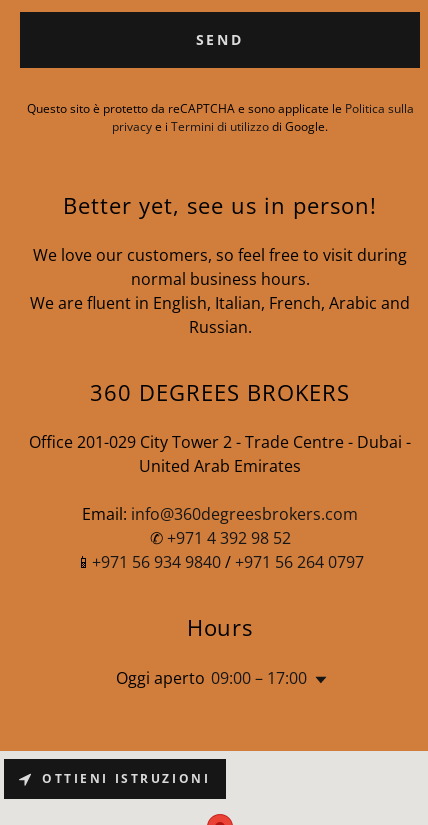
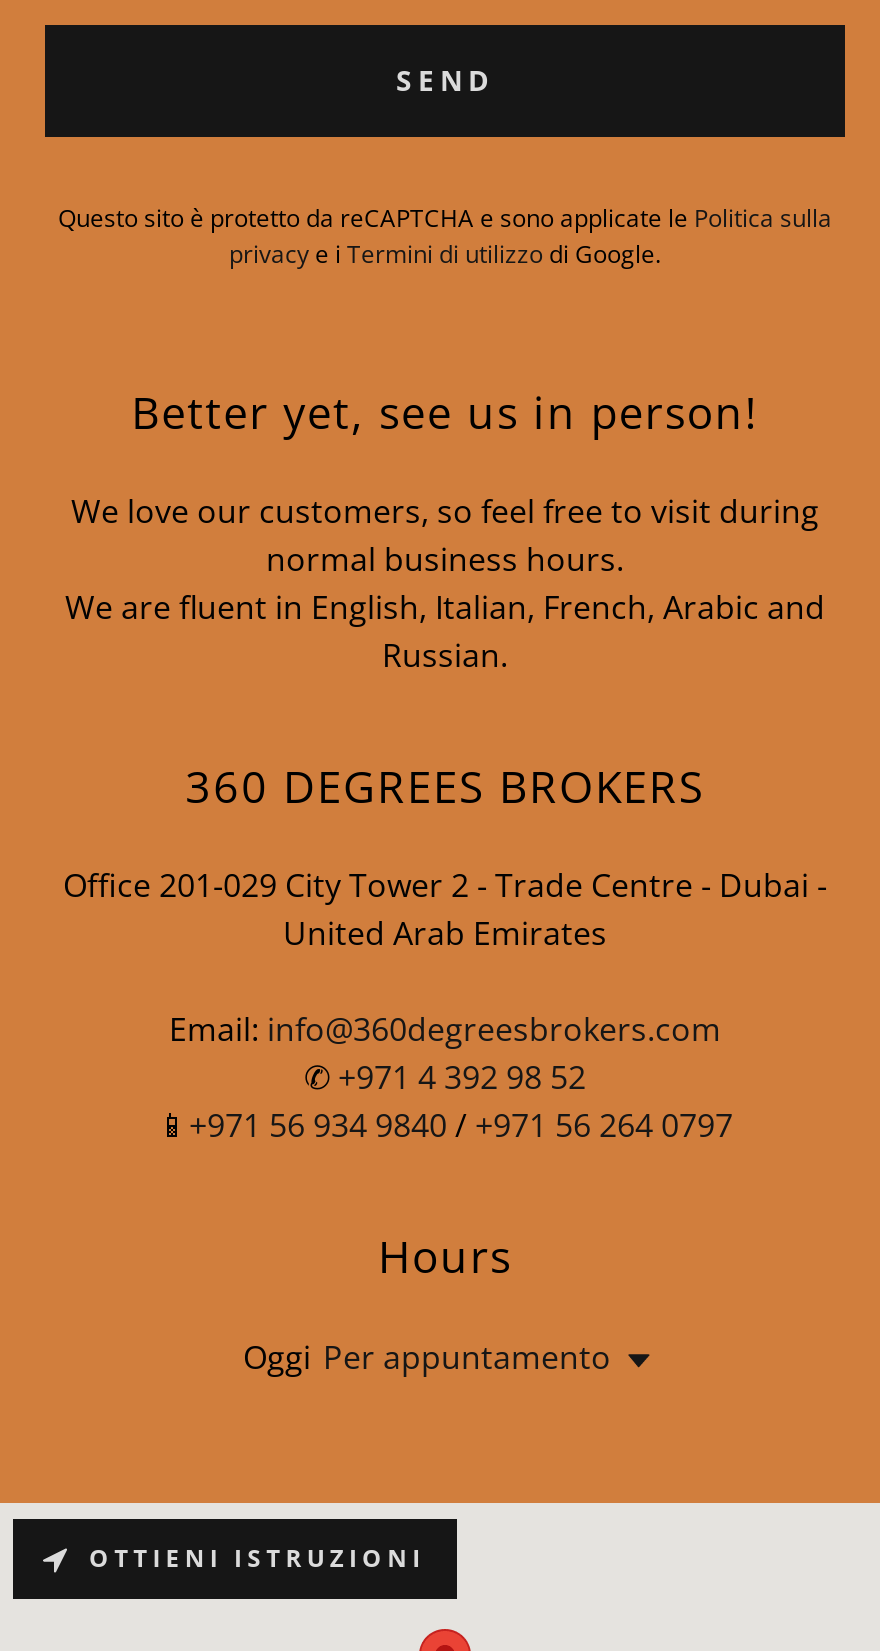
[115,667,306,689] Oggi aperto 09:00 – 17:00 -> [243,1334,611,1378] Oggi Per appuntamento

